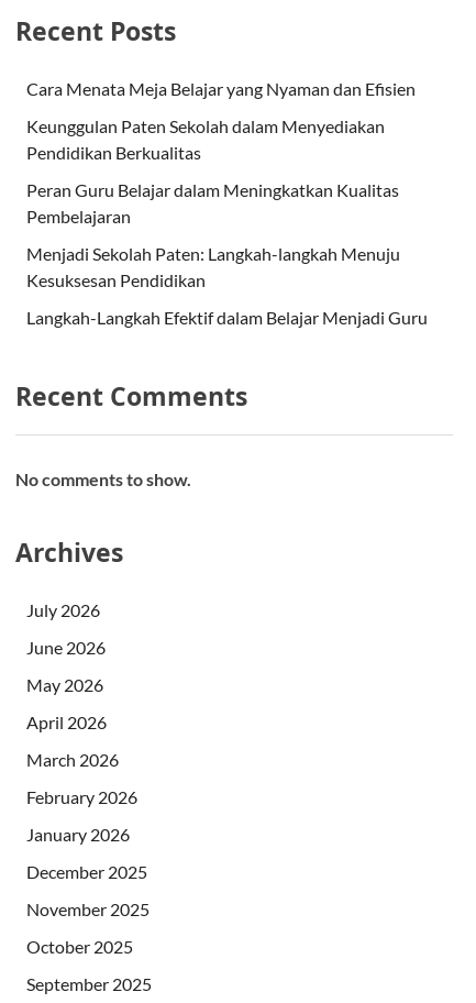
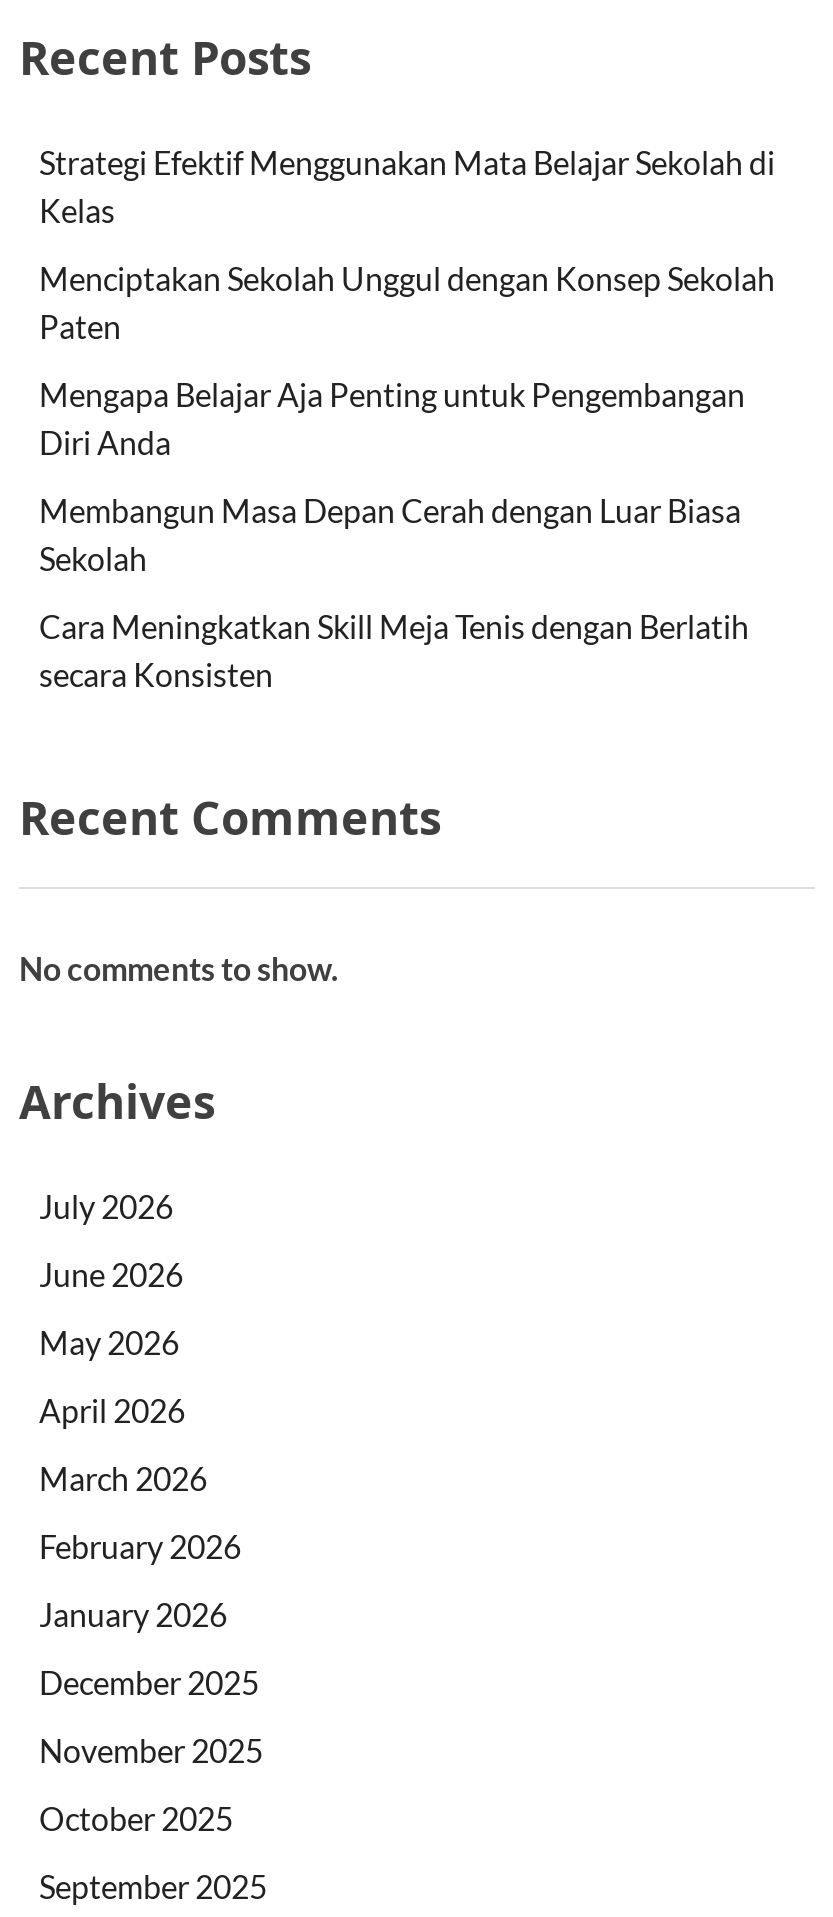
[26,78,416,99] Cara Menata Meja Belajar yang Nyaman dan Efisien -> [39,142,775,228] Strategi Efektif Menggunakan Mata Belajar Sekolah di | Kelas
[26,115,385,162] Keunggulan Paten Sekolah dalam Menyediakan | Pendidikan Berkualitas -> [39,258,775,344] Menciptakan Sekolah Unggul dengan Konsep Sekolah | Paten
[26,179,399,226] Peran Guru Belajar dalam Meningkatkan Kualitas | Pembelajaran -> [39,374,745,460] Mengapa Belajar Aja Penting untuk Pengembangan | Diri Anda
[26,243,400,290] Menjadi Sekolah Paten: Langkah-langkah Menuju | Kesuksesan Pendidikan -> [39,490,741,576] Membangun Masa Depan Cerah dengan Luar Biasa | Sekolah
[26,306,428,327] Langkah-Langkah Efektif dalam Belajar Menjadi Guru -> [39,606,749,692] Cara Meningkatkan Skill Meja Tenis dengan Berlatih | secara Konsisten

